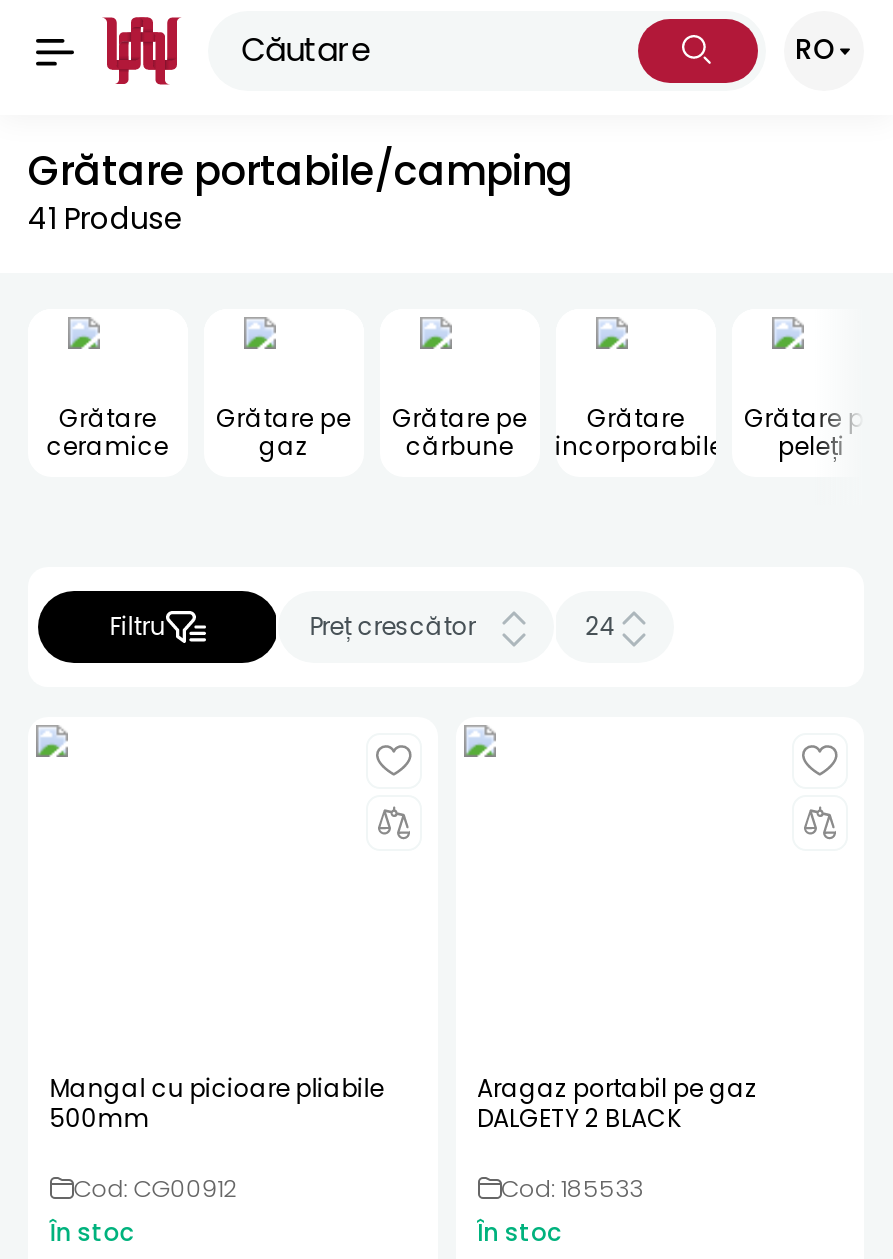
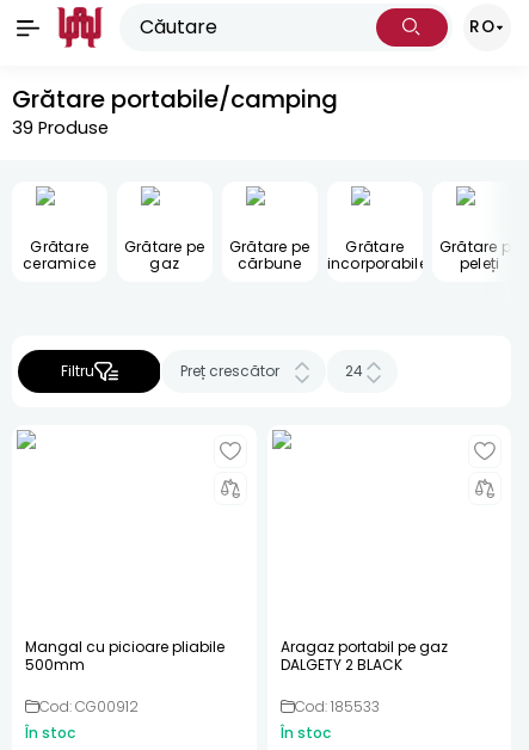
[28,199,182,239] 41 Produse -> [12,116,109,140] 39 Produse

